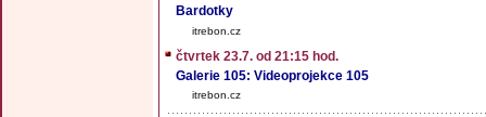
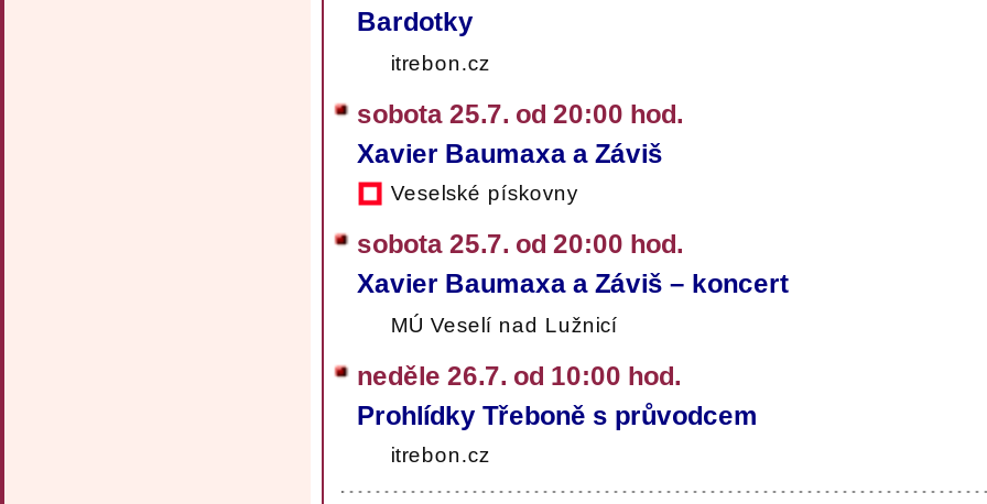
[176,48,369,83] čtvrtek 23.7. od 21:15 hod. | Galerie 105: Videoprojekce 105 -> [357,98,789,430] sobota 25.7. od 20:00 hod. | Xavier Baumaxa a Záviš | Veselské pískovny | sobota 25.7. od 20:00 hod. | Xavier Baumaxa a Záviš – koncert | MÚ Veselí nad Lužnicí | neděle 26.7. od 10:00 hod. | Prohlídky Třeboně s průvodcem

